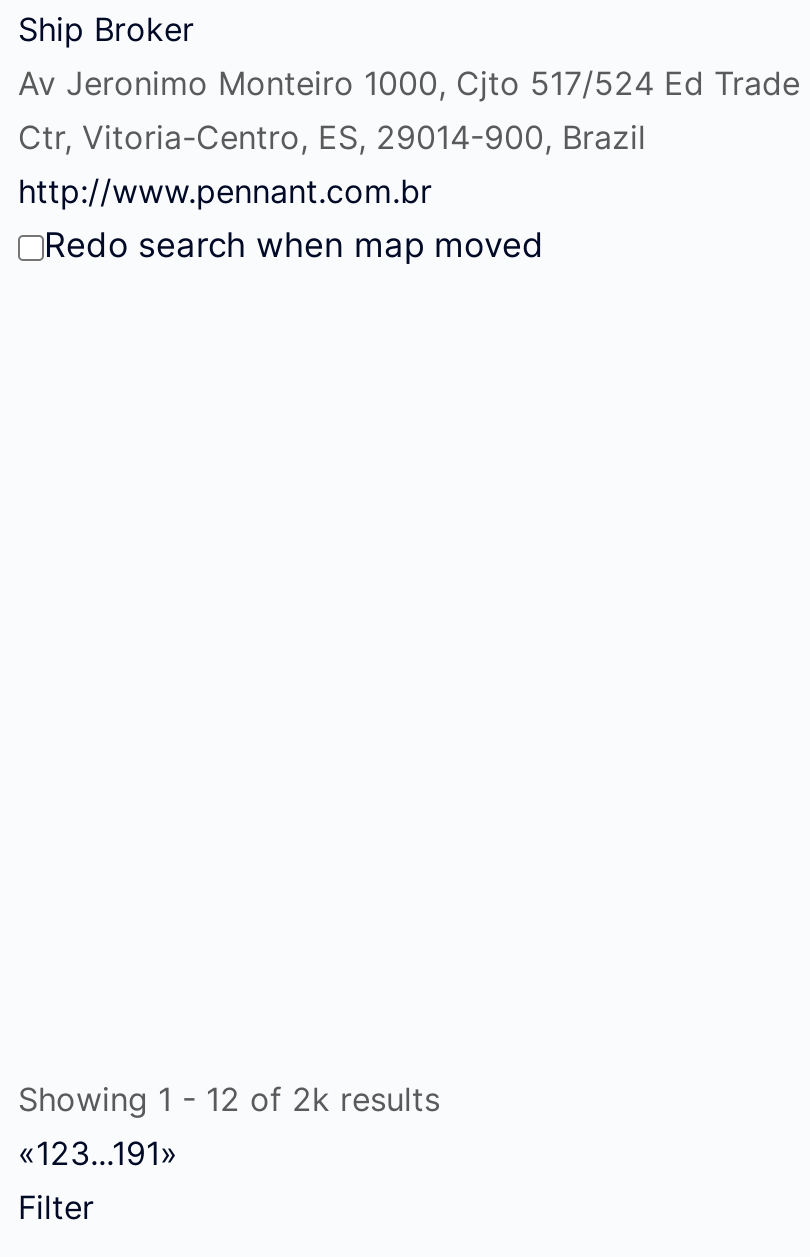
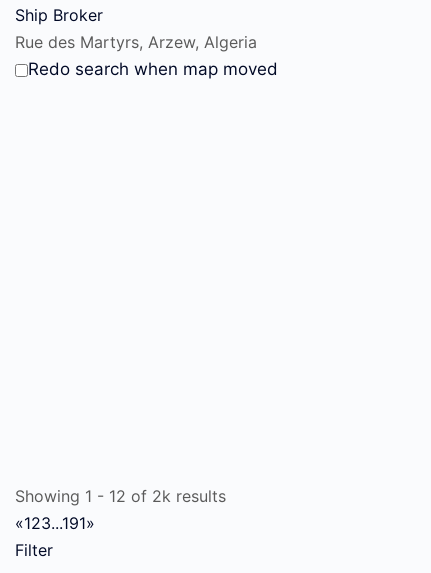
[18,63,800,211] Av Jeronimo Monteiro 1000, Cjto 517/524 Ed Trade | Ctr, Vitoria-Centro, ES, 29014-900, Brazil | http://www.pennant.com.br -> [15,32,257,52] Rue des Martyrs, Arzew, Algeria

